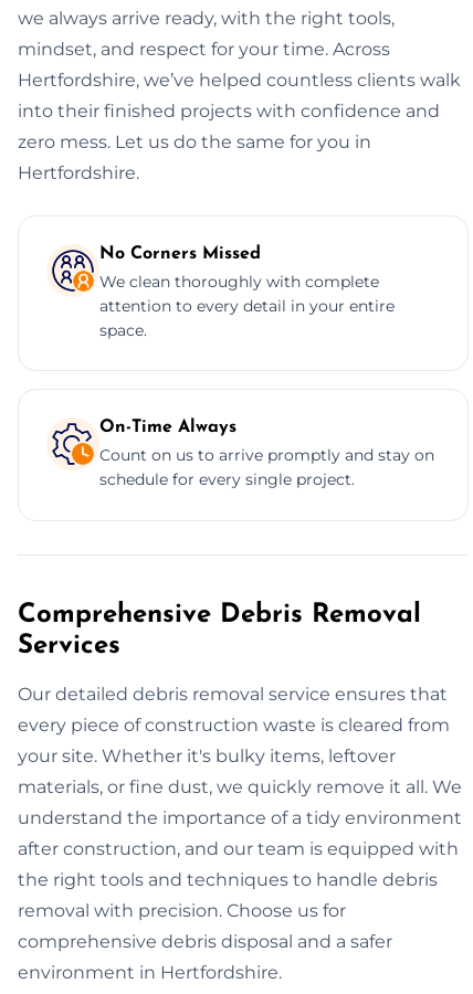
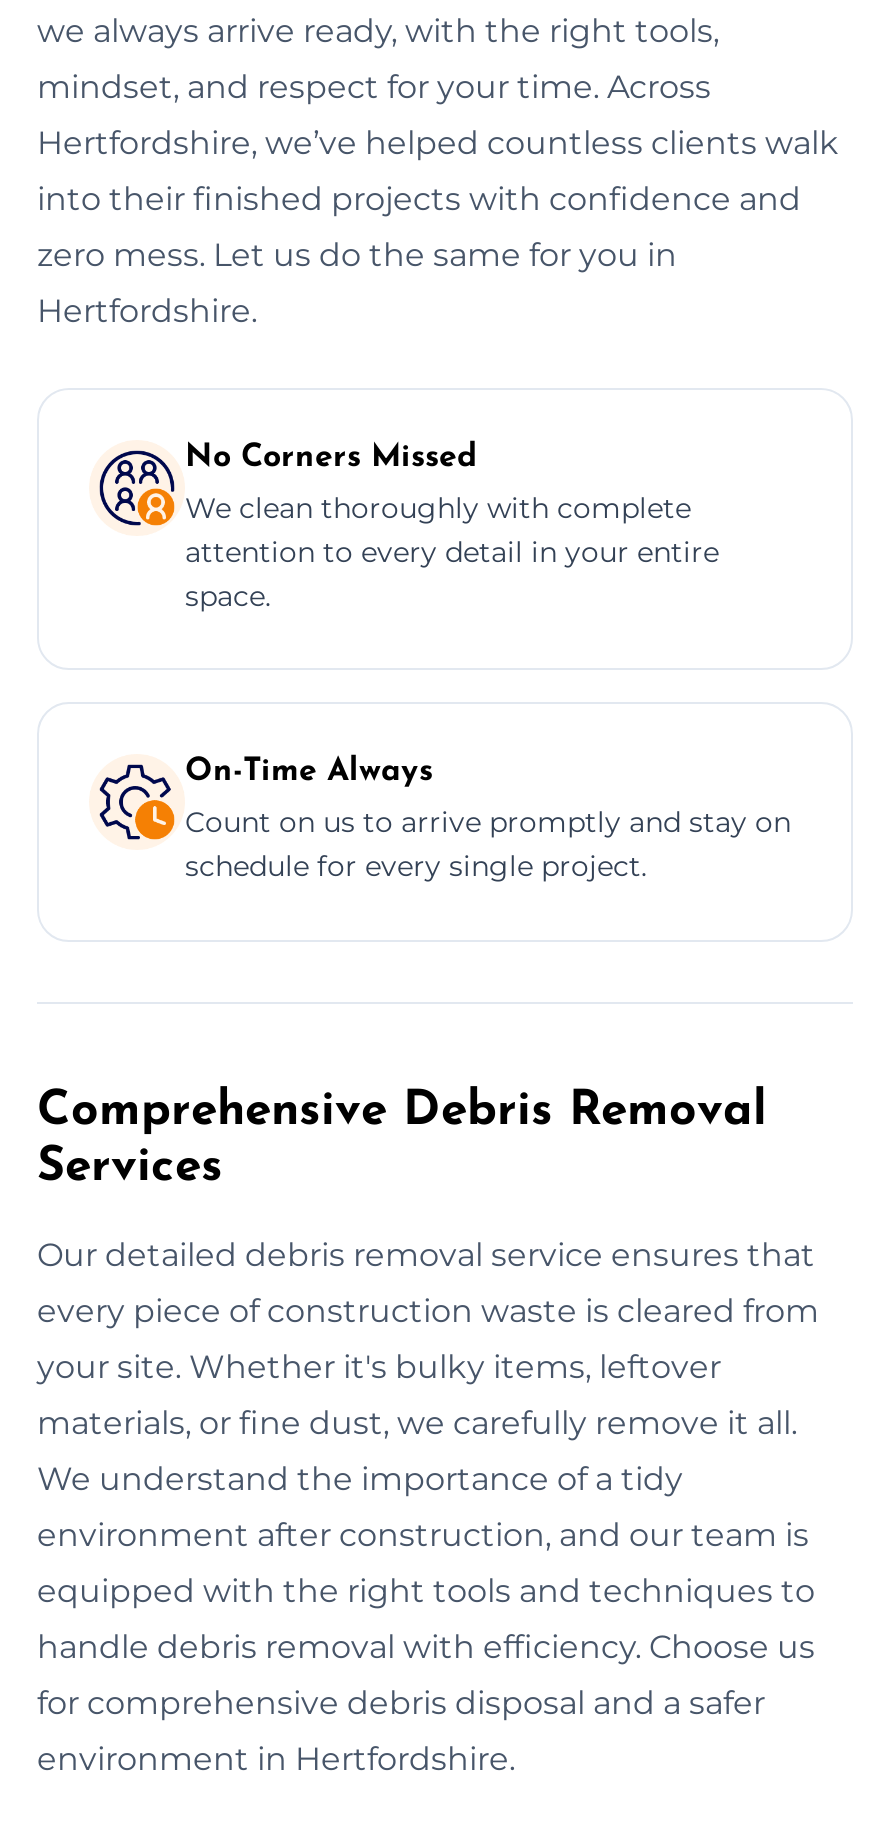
[18,776,462,797] materials, or fine dust, we quickly remove it all. We -> [37,1403,797,1441] materials, or fine dust, we carefully remove it all.
[18,807,462,828] understand the importance of a tidy environment -> [37,1459,683,1497] We understand the importance of a tidy
[18,838,459,859] after construction, and our team is equipped with -> [37,1515,809,1553] environment after construction, and our team is
[18,869,438,890] the right tools and techniques to handle debris -> [37,1571,815,1609] equipped with the right tools and techniques to
[18,900,346,921] removal with precision. Choose us for -> [37,1627,815,1665] handle debris removal with efficiency. Choose us
[18,931,392,952] comprehensive debris disposal and a safer -> [37,1683,765,1721] for comprehensive debris disposal and a safer

